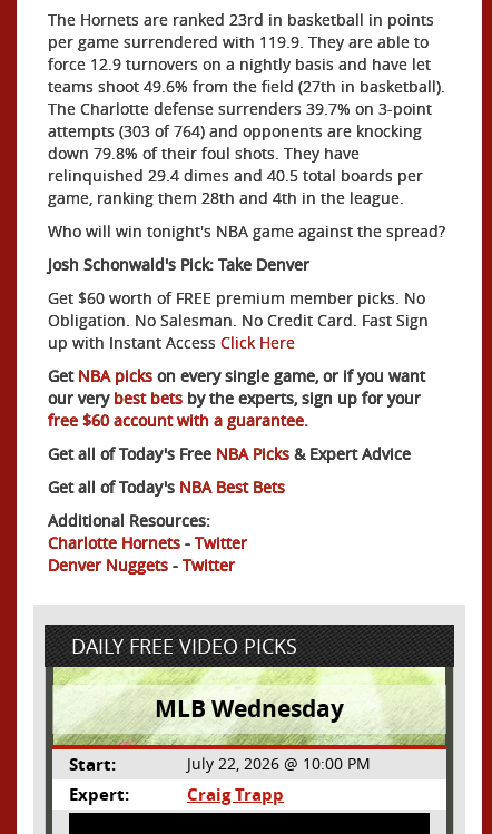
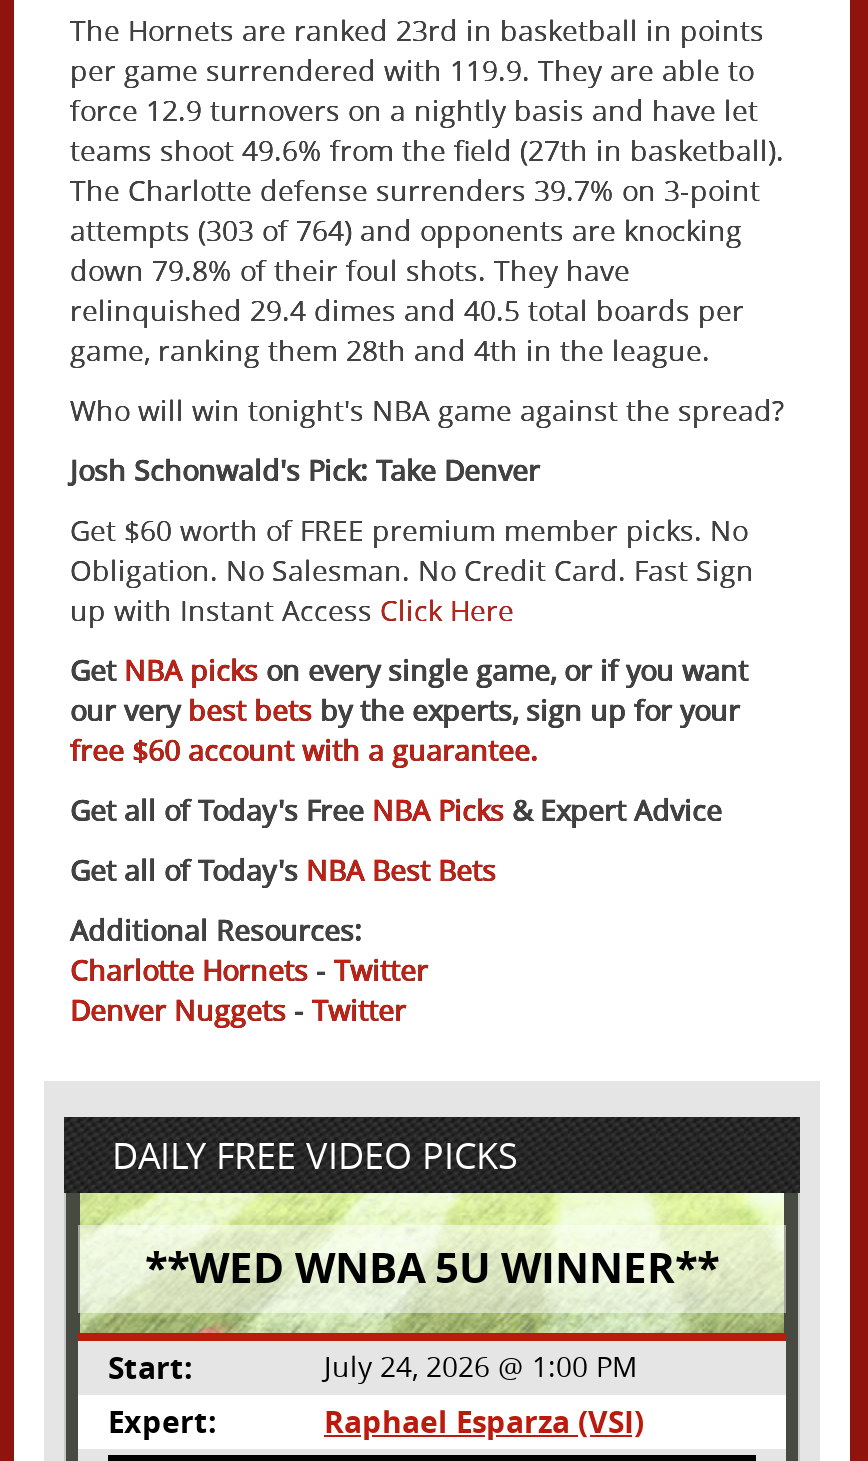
[155,692,344,725] MLB Wednesday -> [145,1238,719,1296] **WED WNBA 5U WINNER**
[187,752,371,774] July 22, 2026 @ 10:00 PM -> [324,1346,638,1384] July 24, 2026 @ 1:00 PM
[187,782,284,806] Craig Trapp -> [324,1400,644,1442] Raphael Esparza (VSI)

